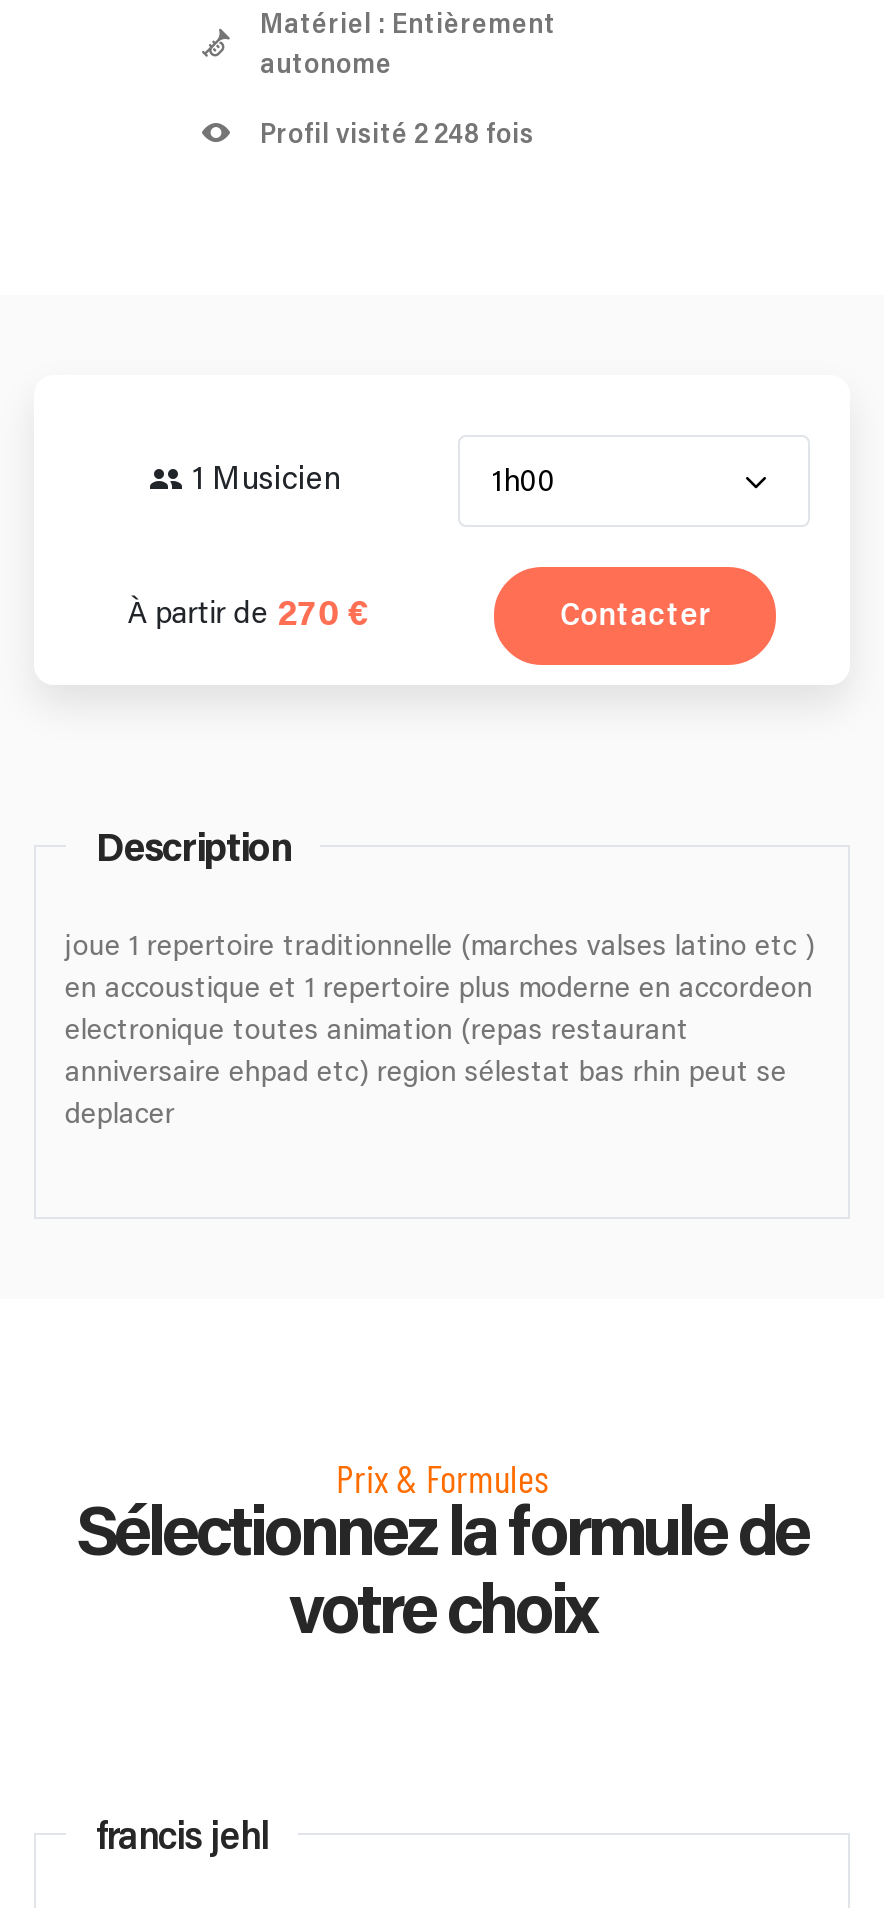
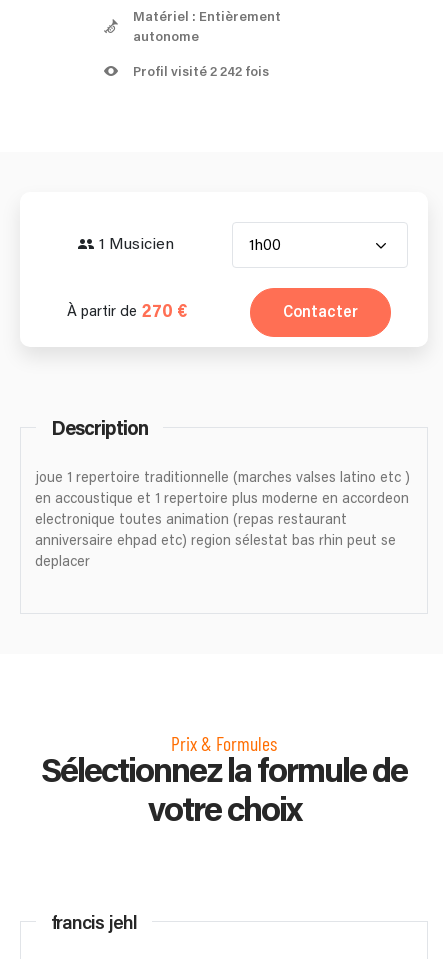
[260,121,534,149] Profil visité 2 248 fois -> [133,65,269,79] Profil visité 2 242 fois

